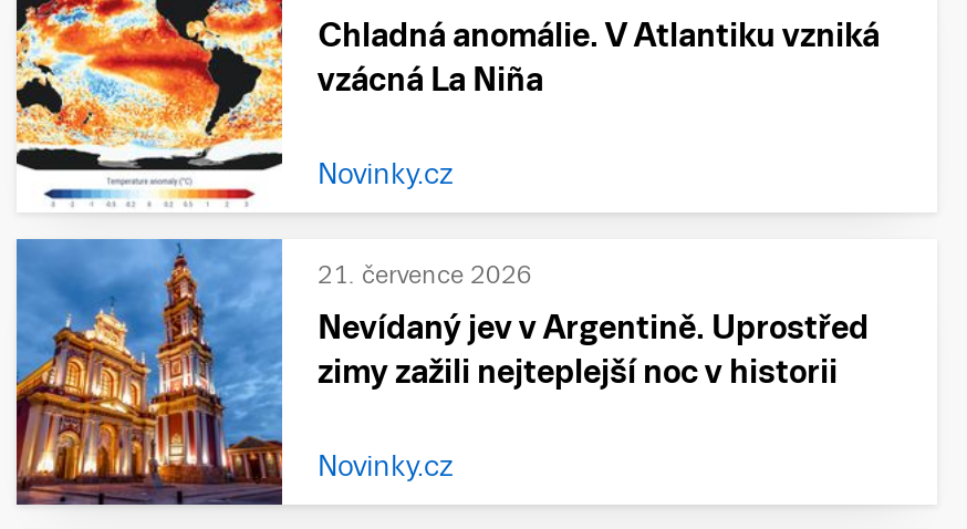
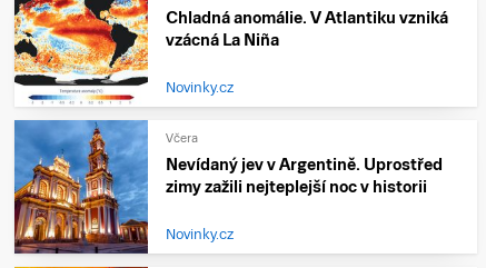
[318,261,532,288] 21. července 2026 -> [166,131,198,145] Včera

